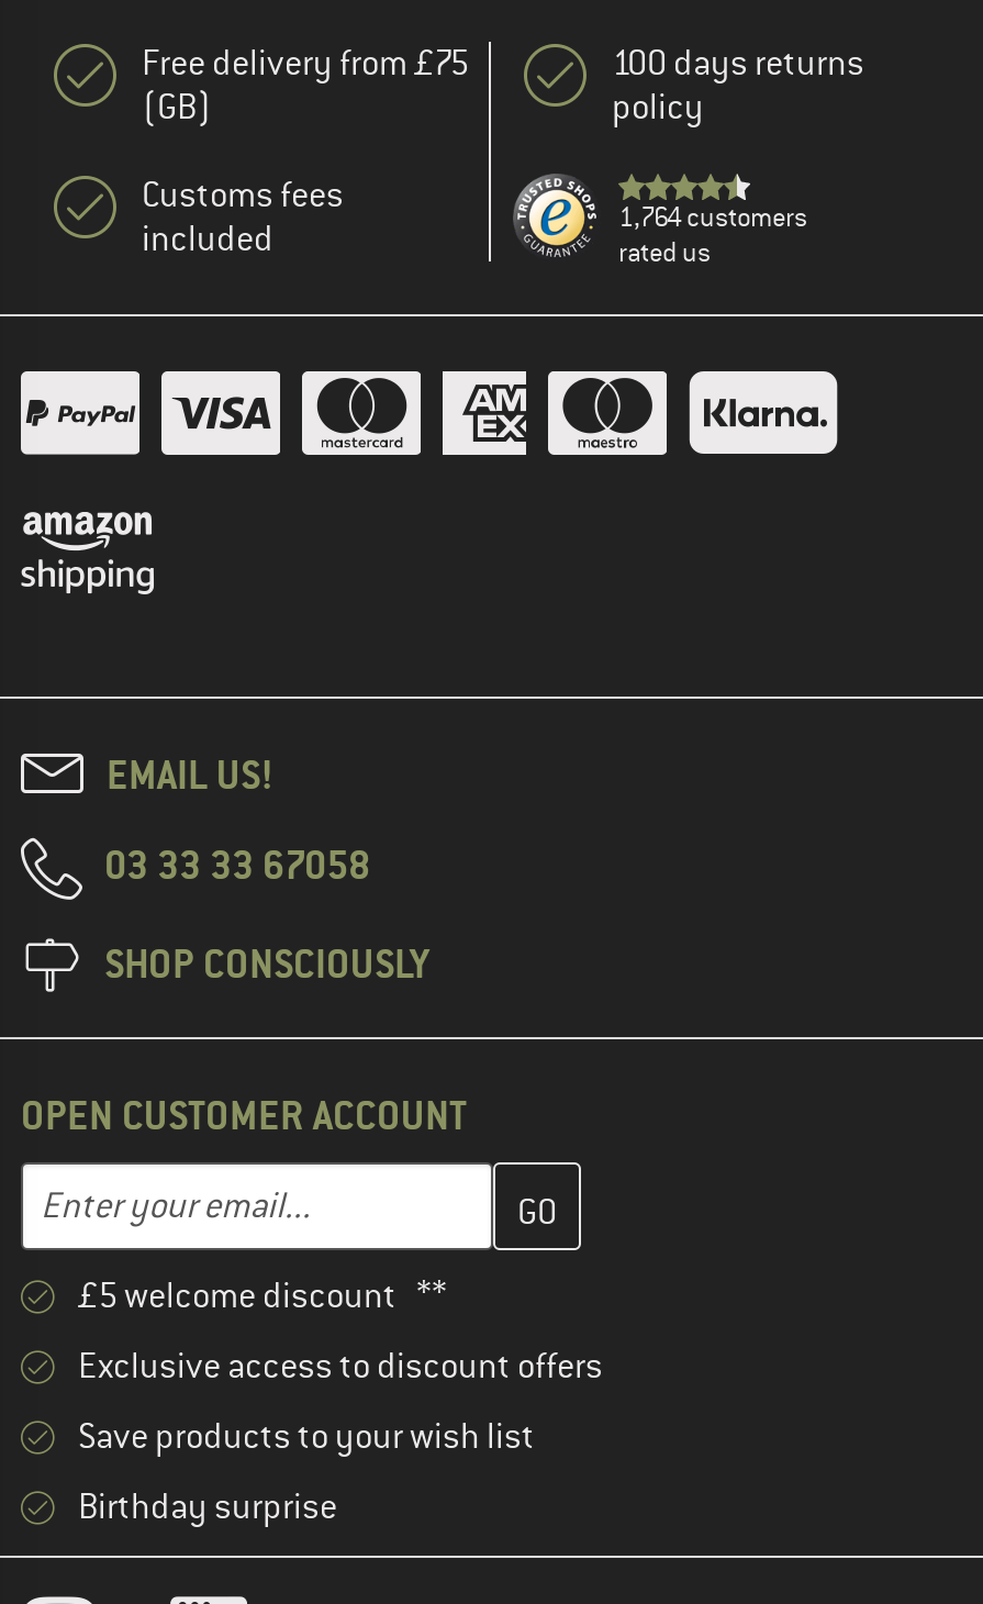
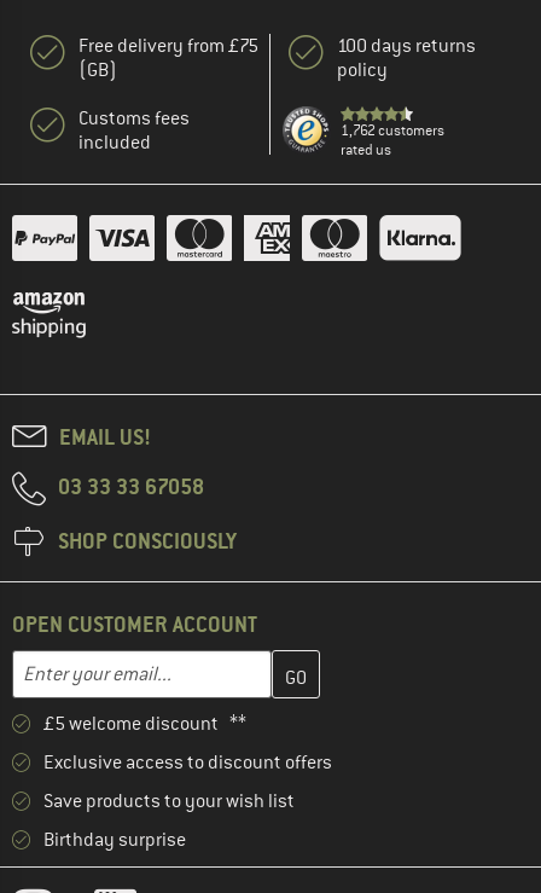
[618,200,807,235] 1,764 customers -> [341,121,444,140] 1,762 customers

